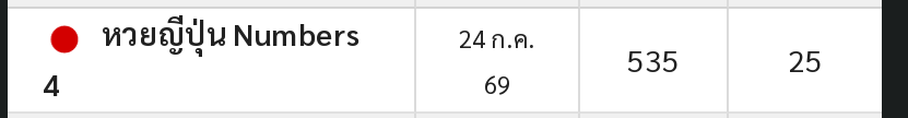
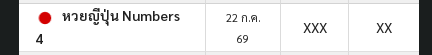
[459,21,535,54] 24 ก.ค. -> [225,10,260,25] 22 ก.ค.
[627,39,823,78] 535 | 25 -> [302,18,392,36] XXX | XX

